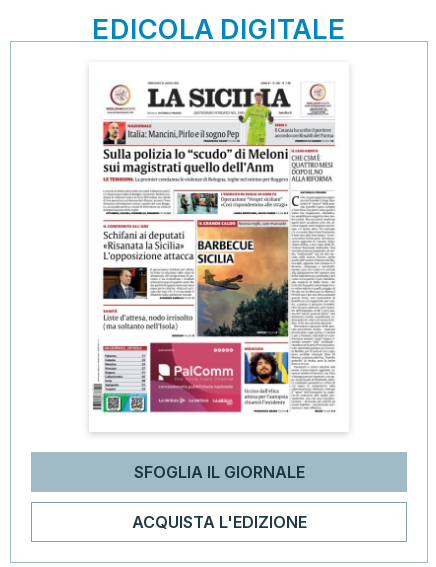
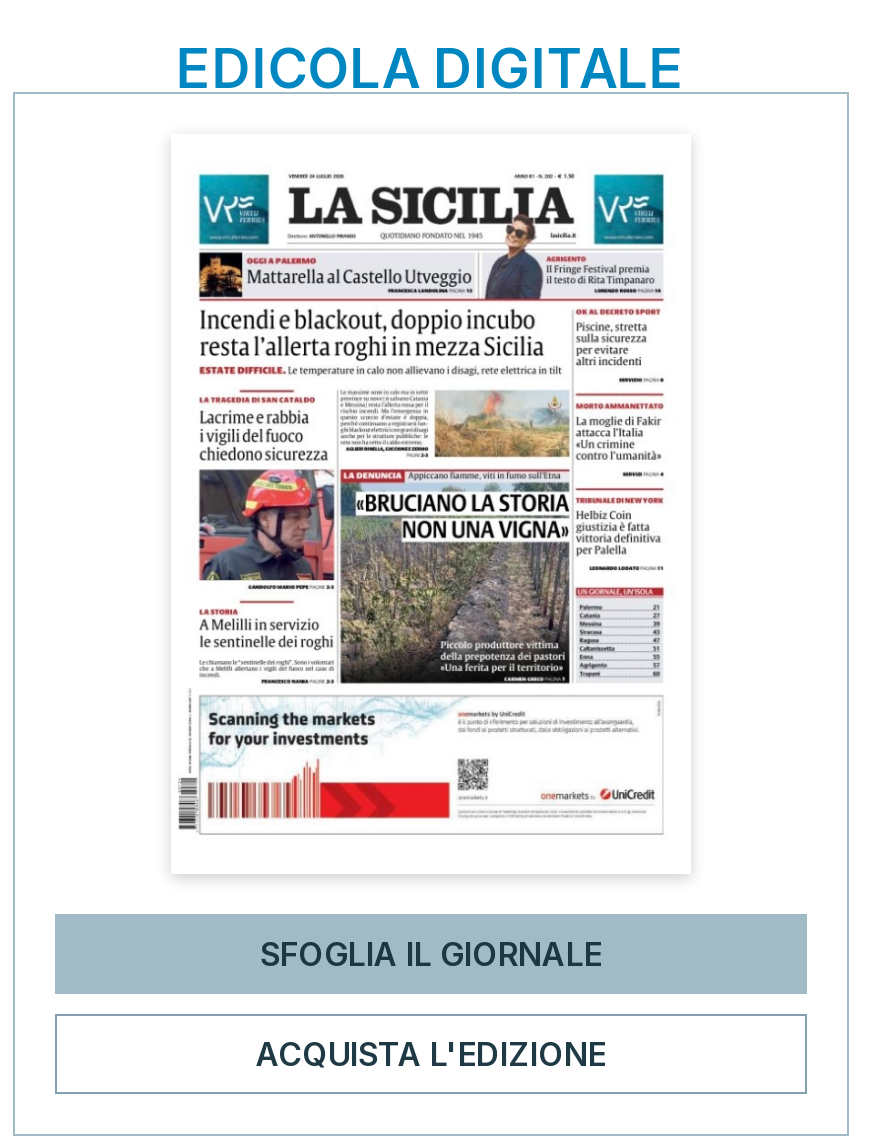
[95,82,335,413] [image] -> [185,172,665,834] [image]

